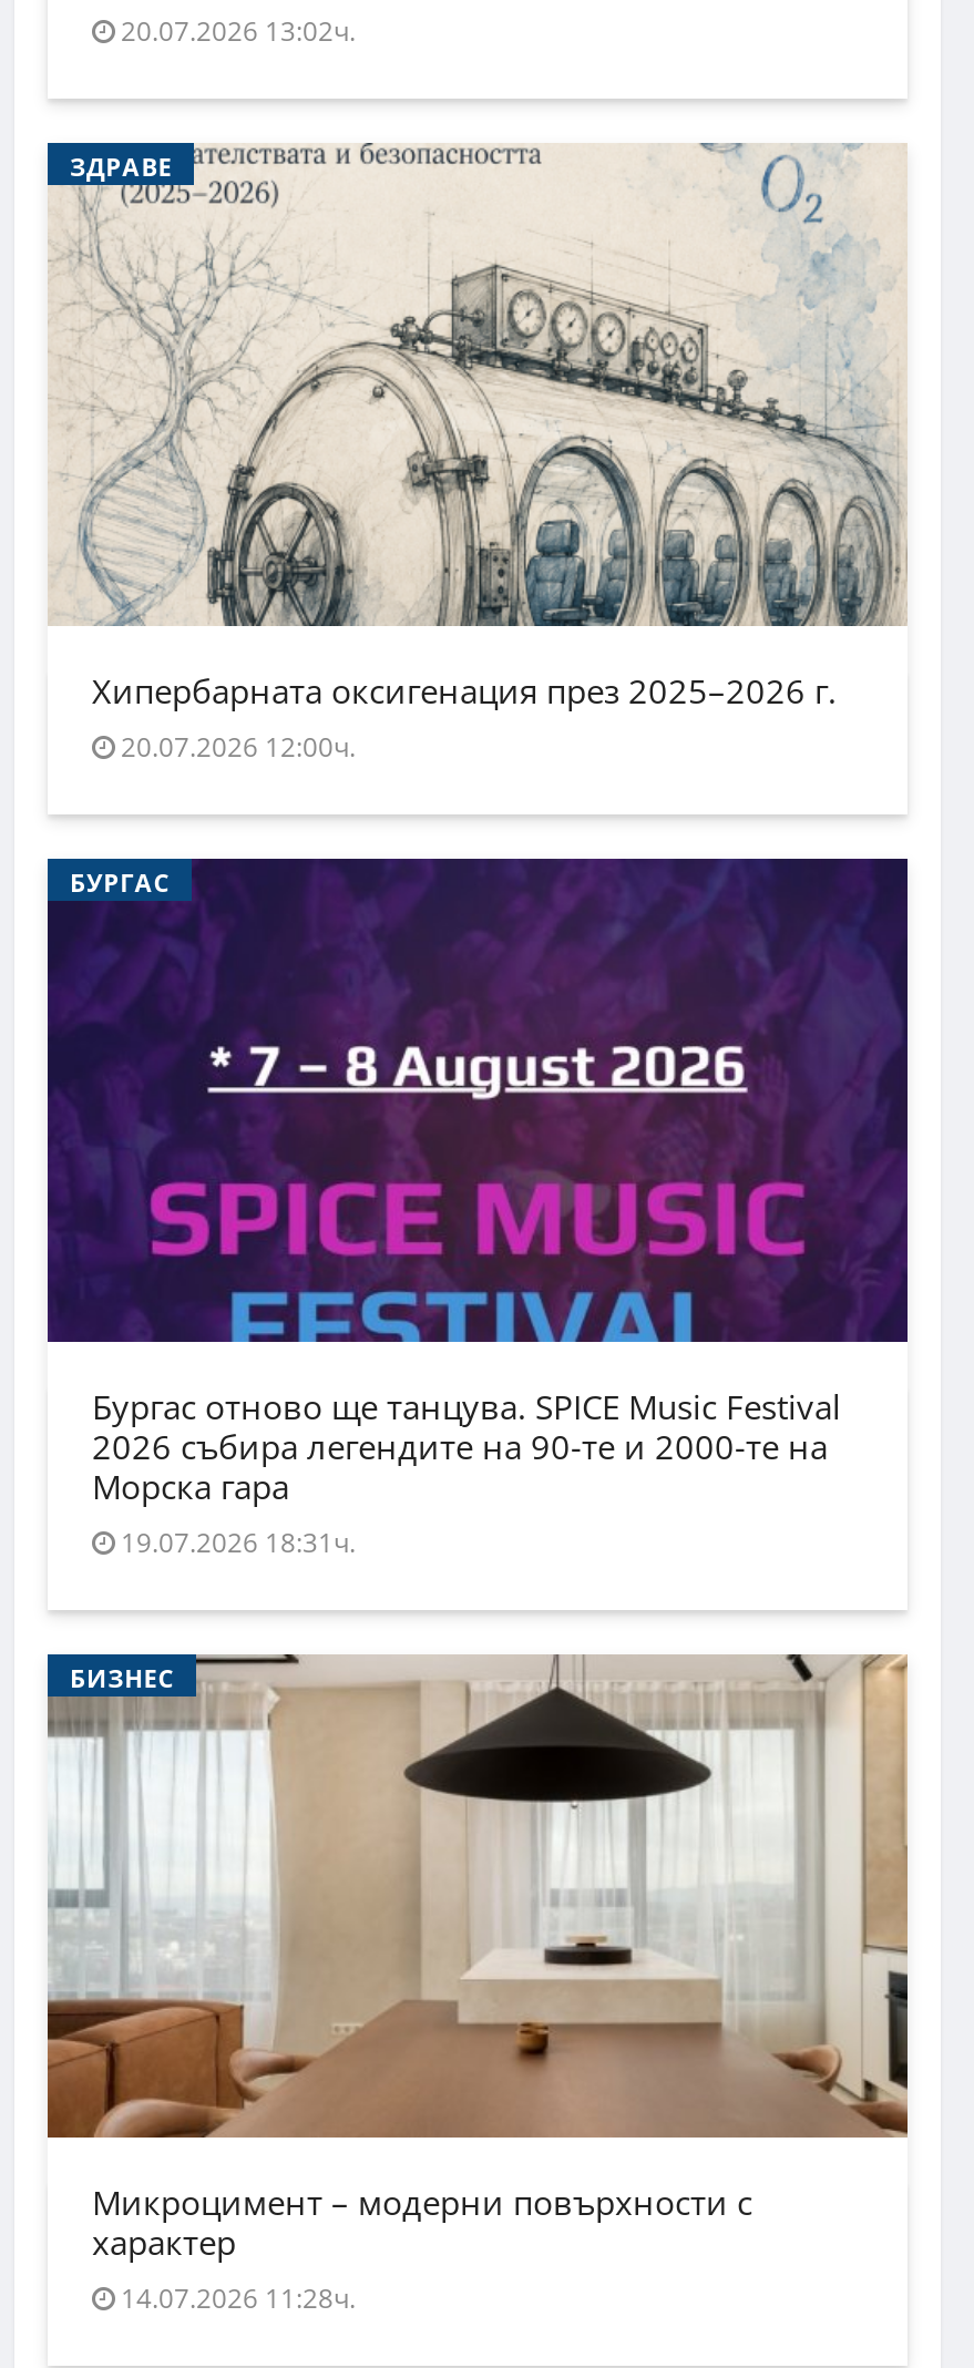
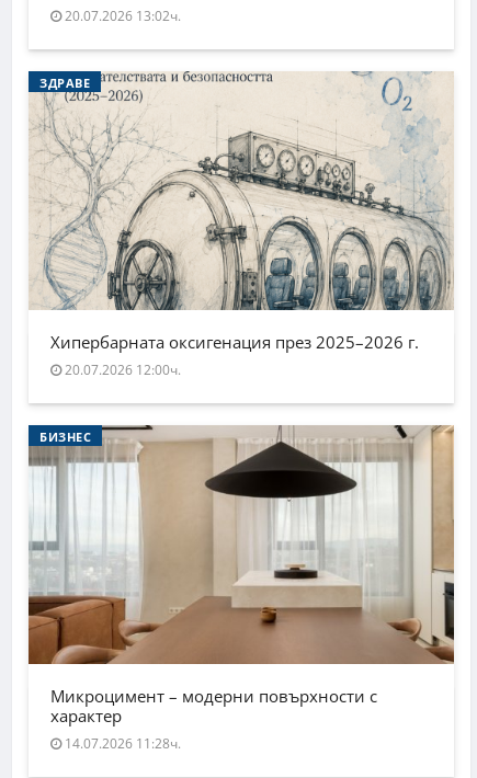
[45,857,910,1344] [image] | БУРГАС -> none
[92,1383,841,1561] Бургас отново ще танцува. SPICE Music Festival | 2026 събира легендите на 90-те и 2000-те на | Морска гара | 19.07.2026 18:31ч. -> none

